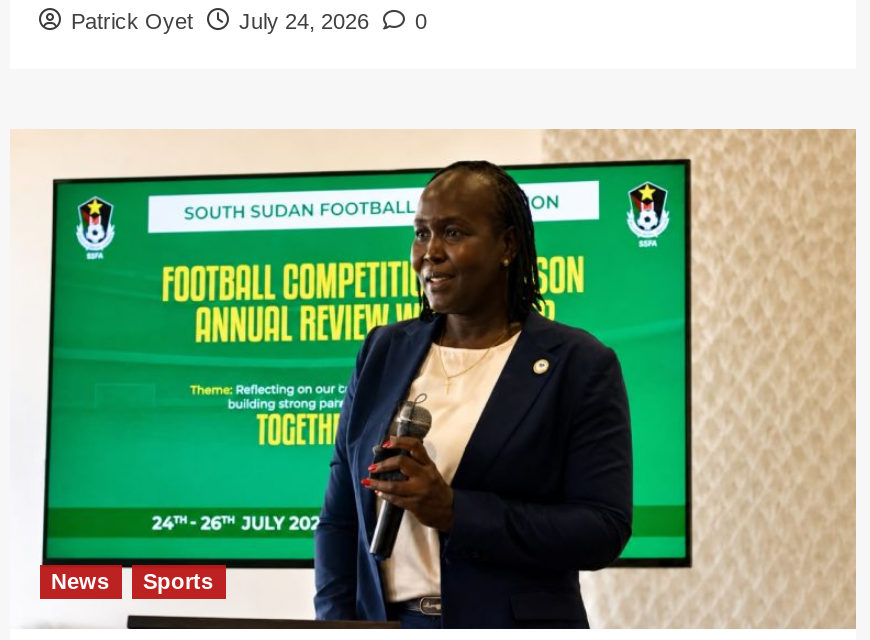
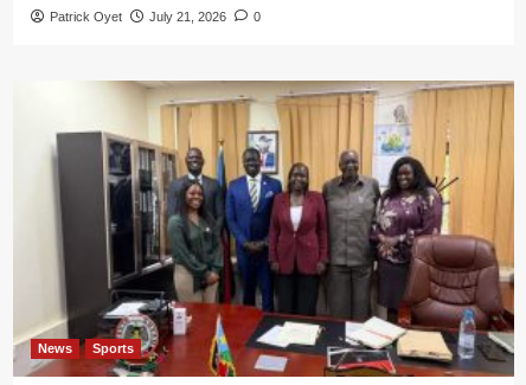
[71,9,427,33] Patrick Oyet July 24, 2026 0 -> [49,9,260,24] Patrick Oyet July 21, 2026 0
[12,129,856,631] [image] -> [13,81,515,378] [image]

